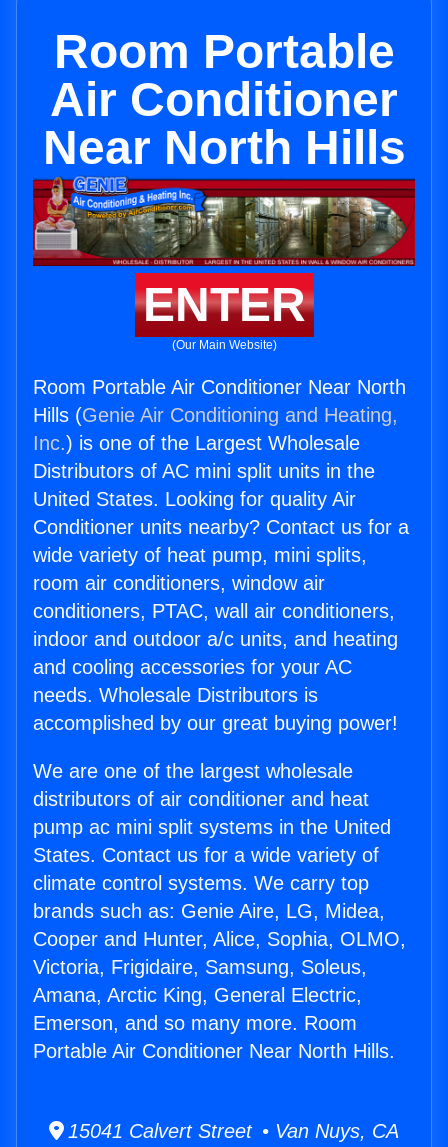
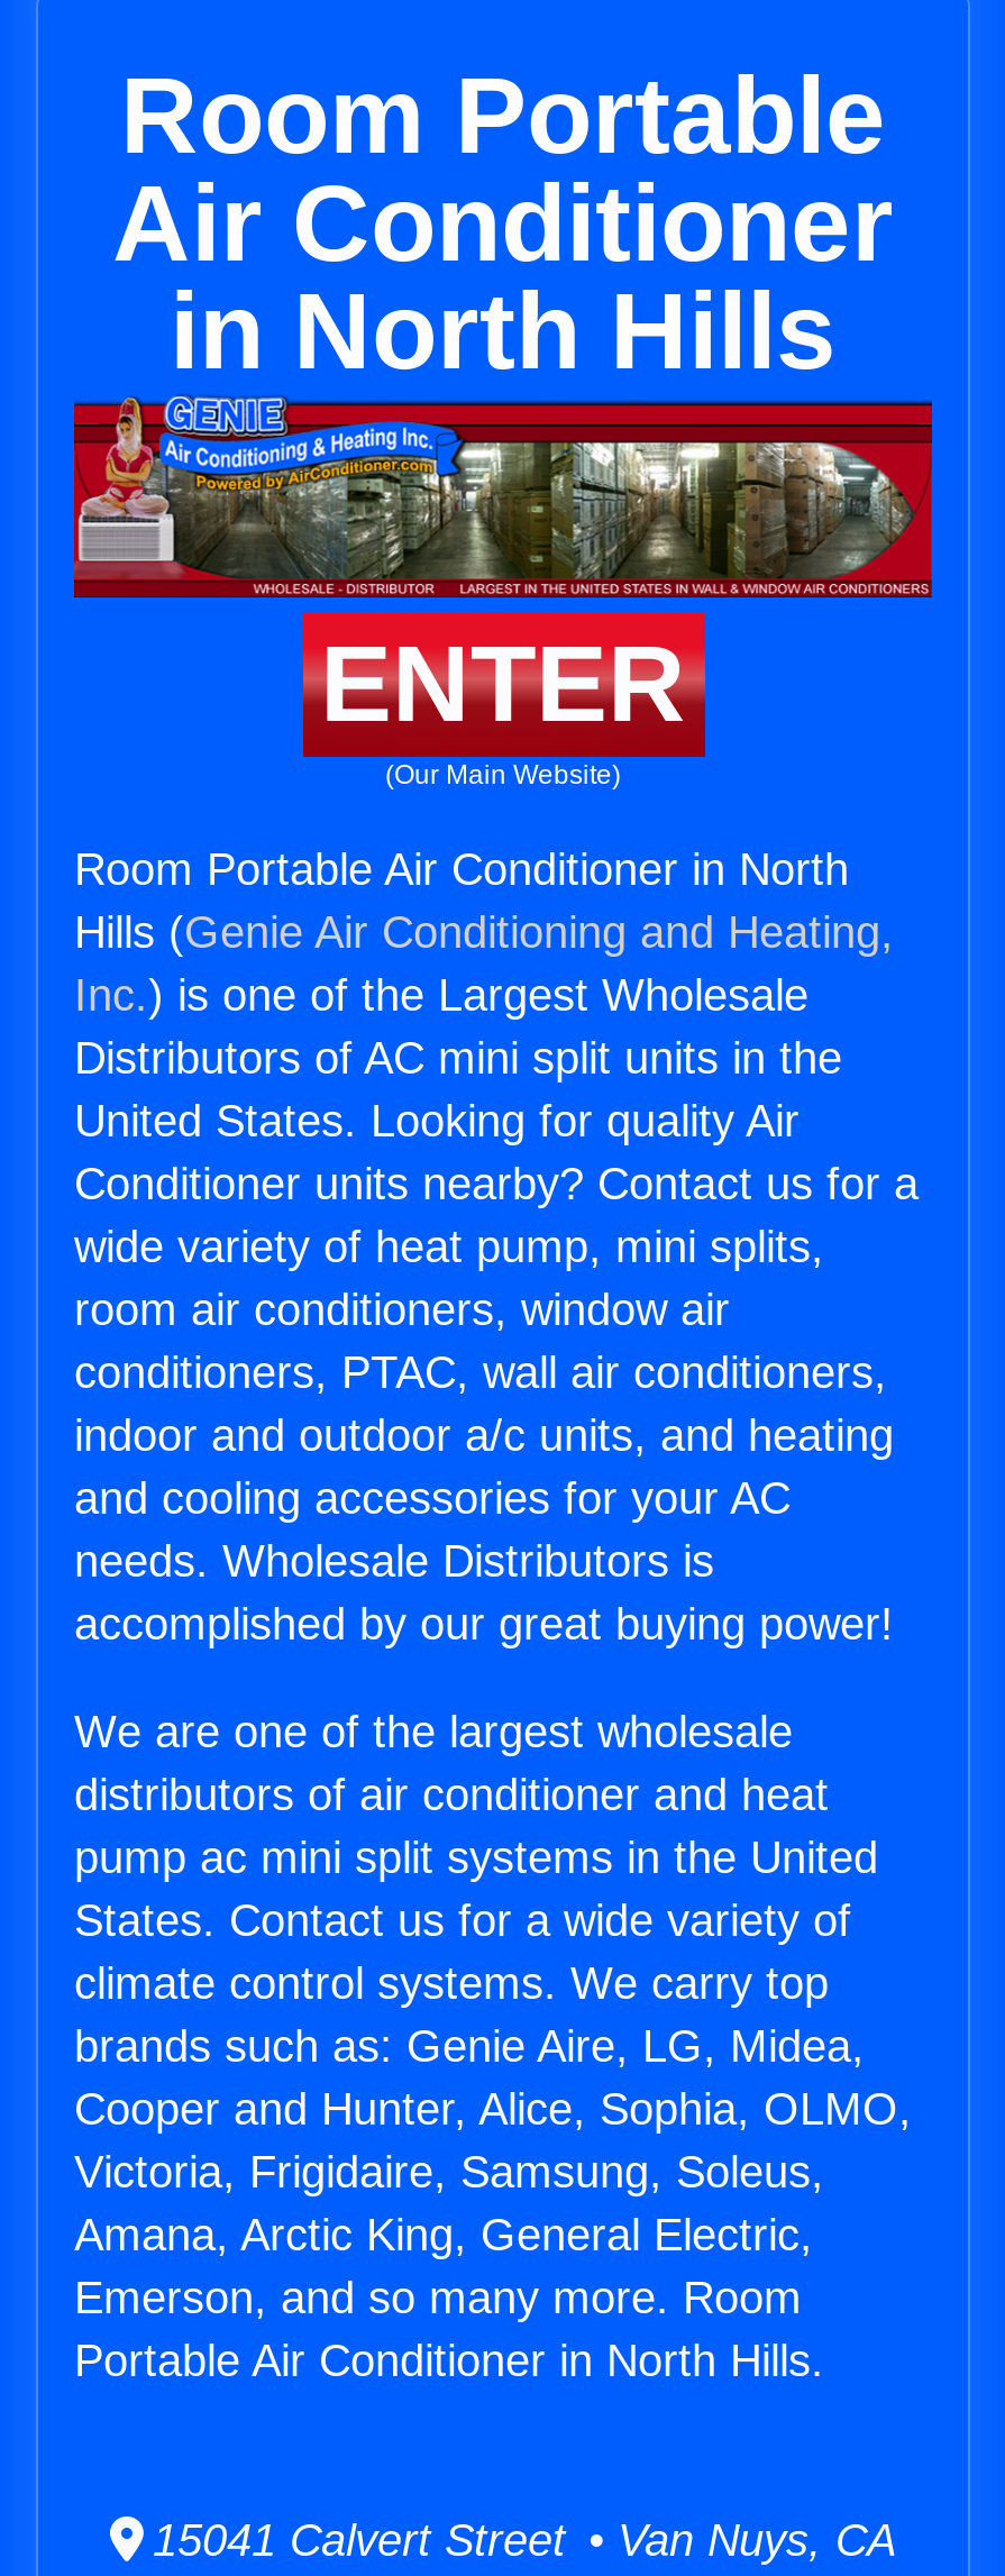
[42,121,405,174] Near North Hills -> [170,272,837,391] in North Hills
[33,376,406,398] Room Portable Air Conditioner Near North -> [74,845,849,894] Room Portable Air Conditioner in North
[33,1040,395,1062] Portable Air Conditioner Near North Hills. -> [74,2336,824,2385] Portable Air Conditioner in North Hills.

